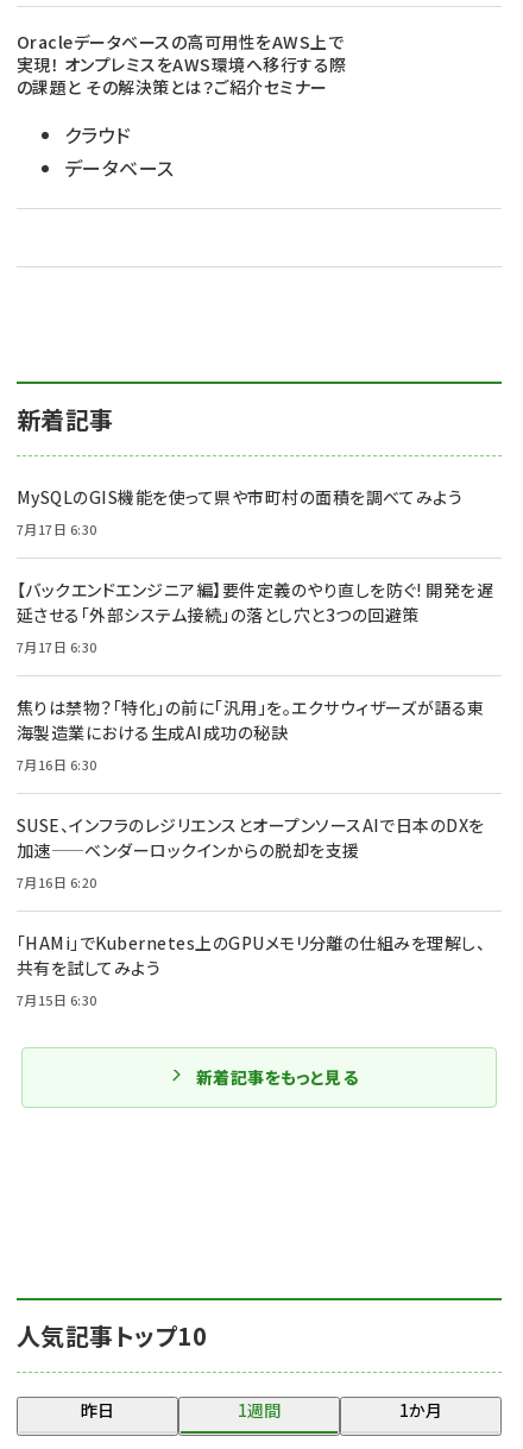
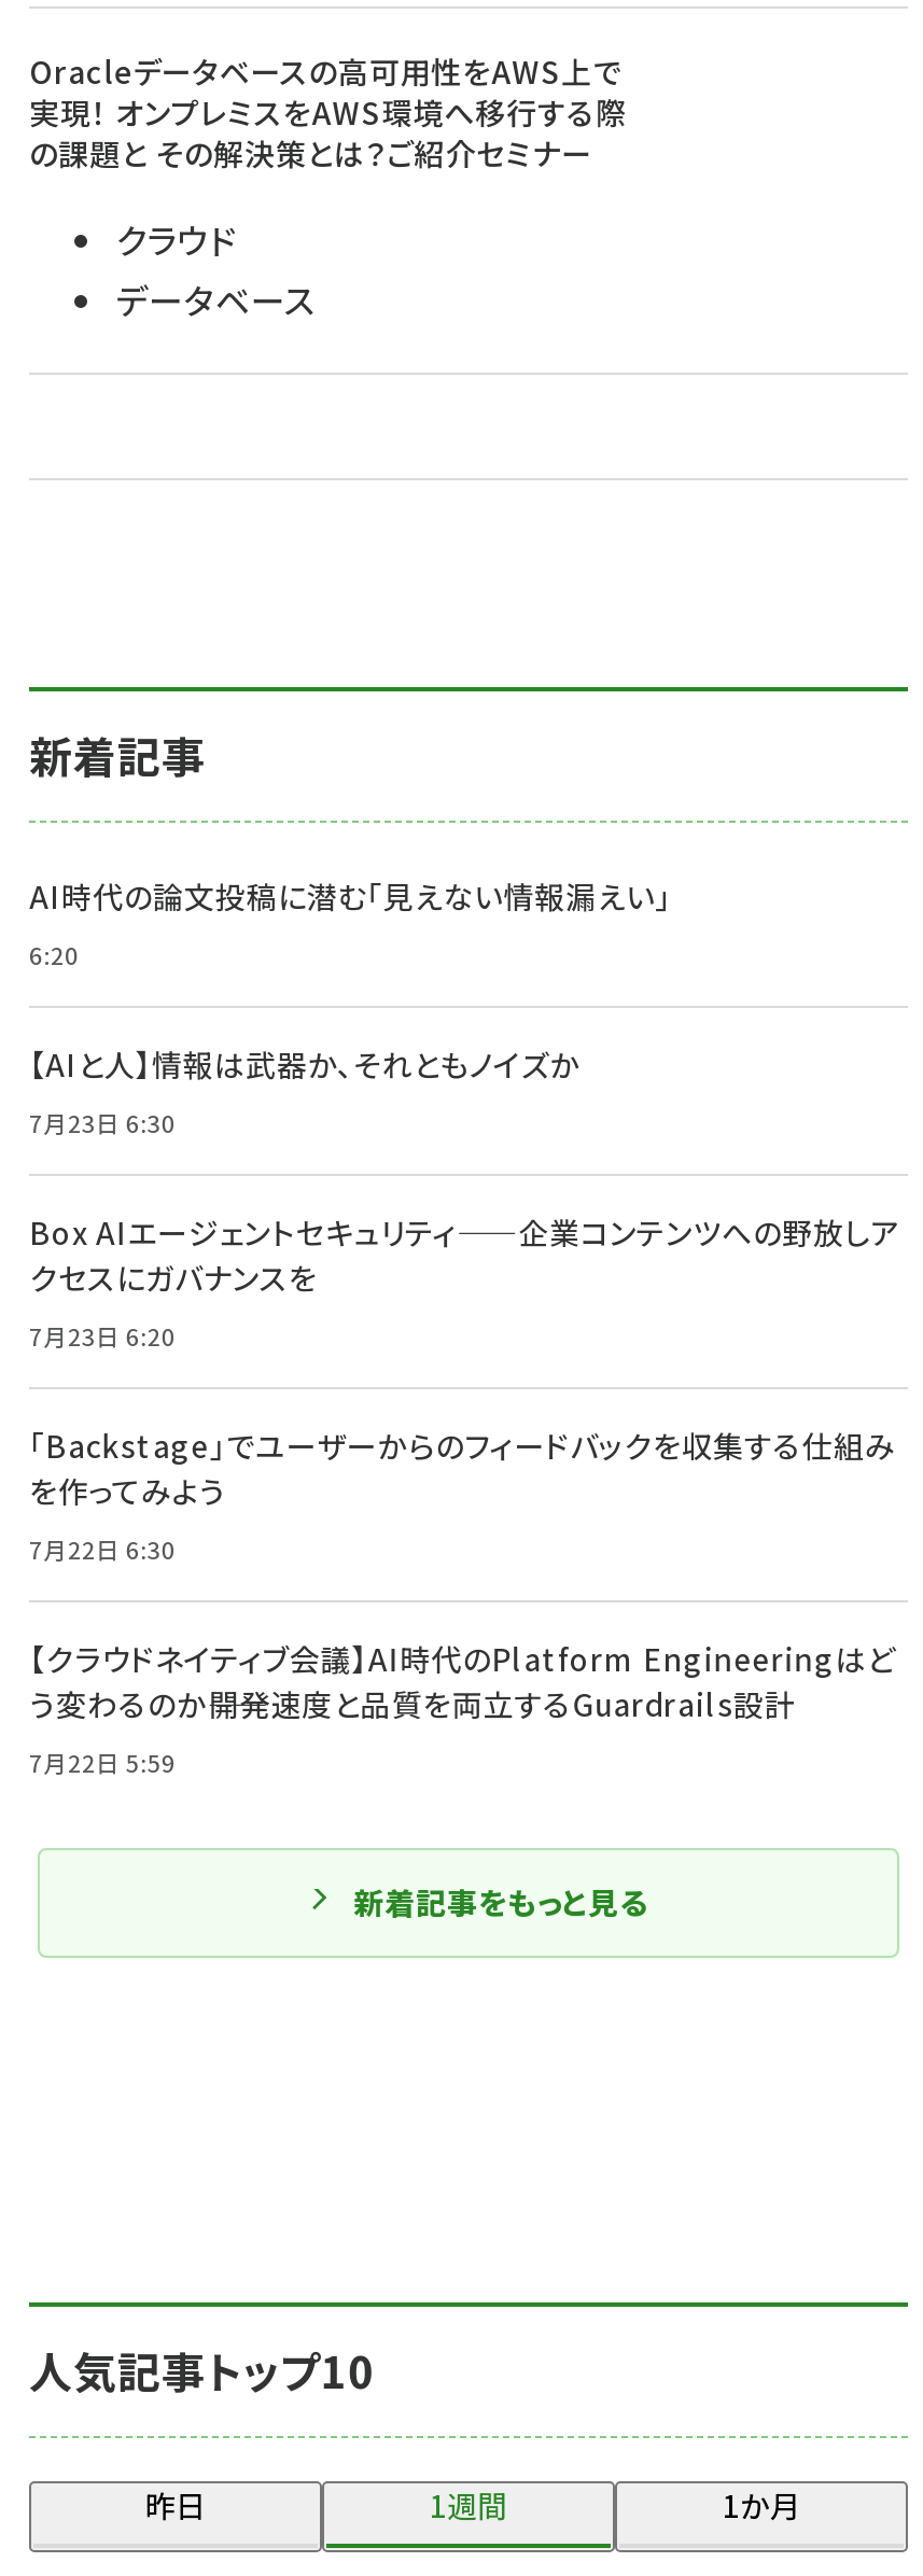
[17,485,463,538] MySQLのGIS機能を使って県や市町村の面積を調べてみよう | 7月17日 6:30 -> [29,874,671,971] AI時代の論文投稿に潜む「見えない情報漏えい」 | 6:20
[17,578,494,656] 【バックエンドエンジニア編】要件定義のやり直しを防ぐ! 開発を遅 | 延させる「外部システム接続」の落とし穴と3つの回避策 | 7月17日 6:30 -> [29,1042,581,1139] 【AIと人】情報は武器か、それともノイズか | 7月23日 6:30
[17,695,485,774] 焦りは禁物？「特化」の前に「汎用」を。エクサウィザーズが語る東 | 海製造業における生成AI成功の秘訣 | 7月16日 6:30 -> [29,1210,900,1353] Box AIエージェントセキュリティ——企業コンテンツへの野放しア | クセスにガバナンスを | 7月23日 6:20
[17,813,485,892] SUSE、インフラのレジリエンスとオープンソースAIで日本のDXを | 加速——ベンダーロックインからの脱却を支援 | 7月16日 6:20 -> [29,1424,896,1566] 「Backstage」でユーザーからのフィードバックを収集する仕組み | を作ってみよう | 7月22日 6:30
[17,931,485,1009] 「HAMi」でKubernetes上のGPUメモリ分離の仕組みを理解し、 | 共有を試してみよう | 7月15日 6:30 -> [29,1637,895,1779] 【クラウドネイティブ会議】AI時代のPlatform Engineeringはど | う変わるのか――開発速度と品質を両立するGuardrails設計 | 7月22日 5:59

